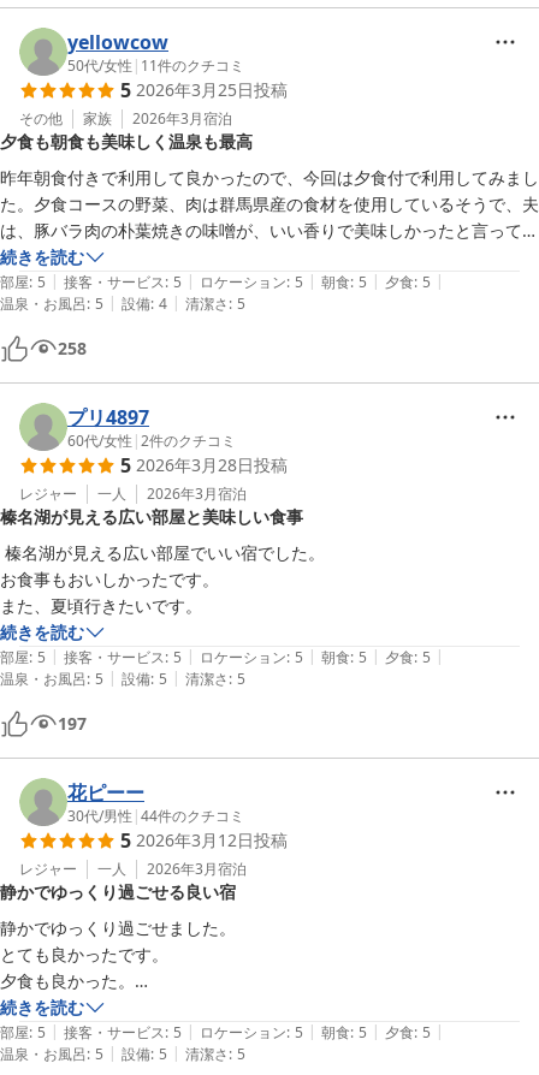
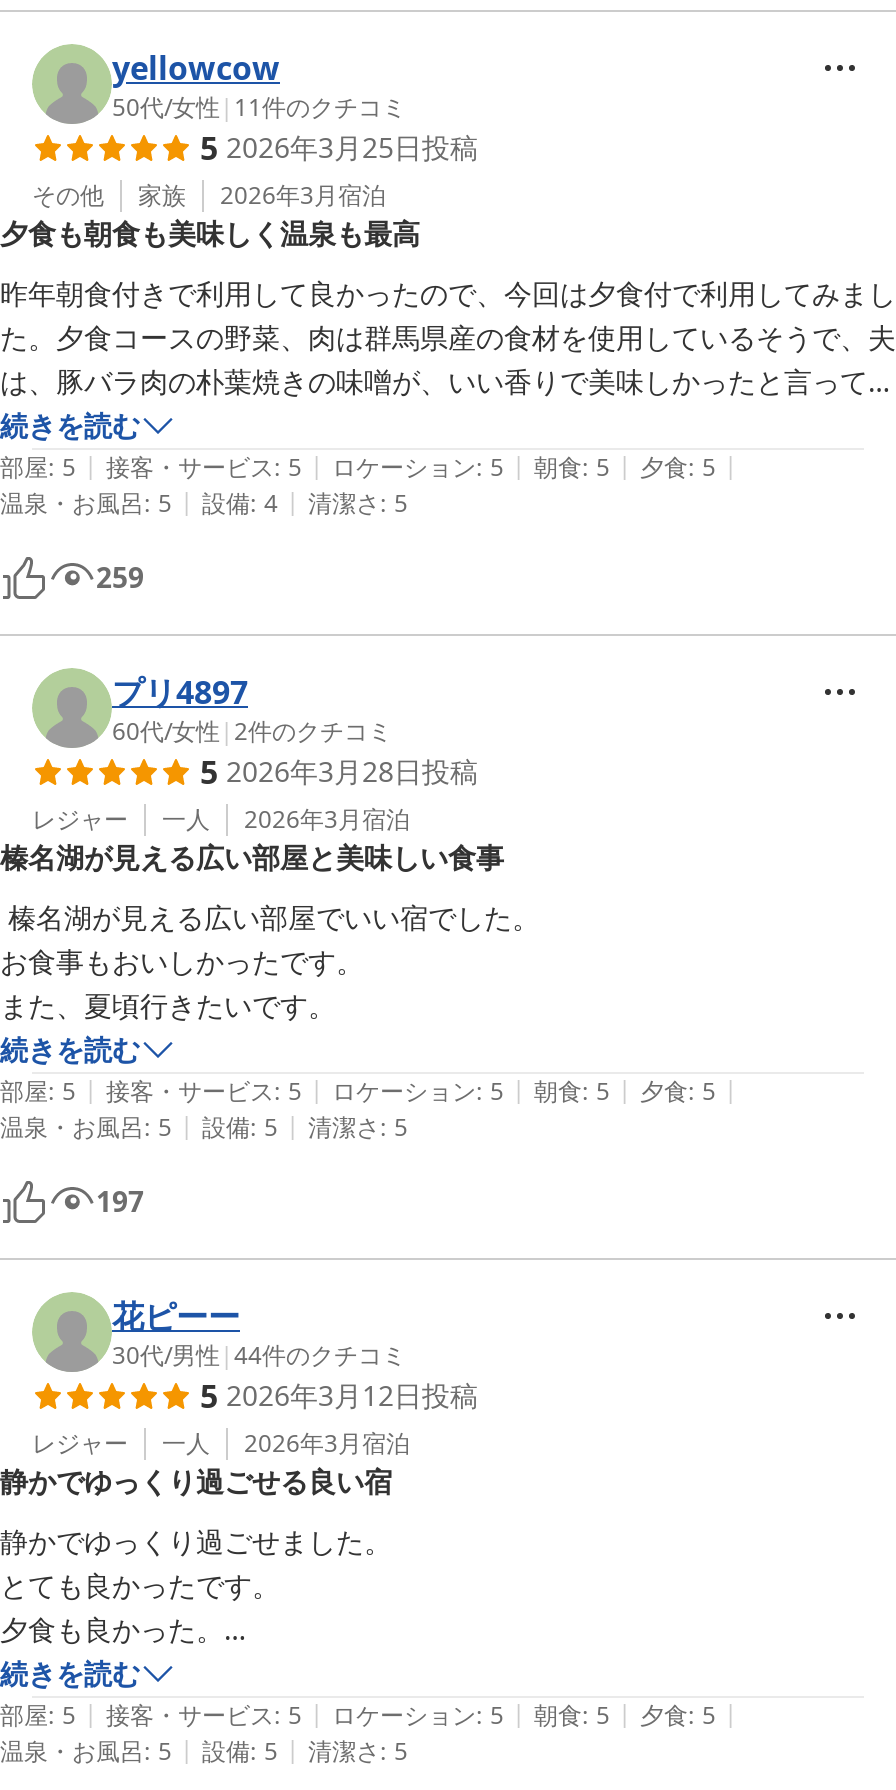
[58,337,87,360] 258 -> [96,558,144,596] 259

